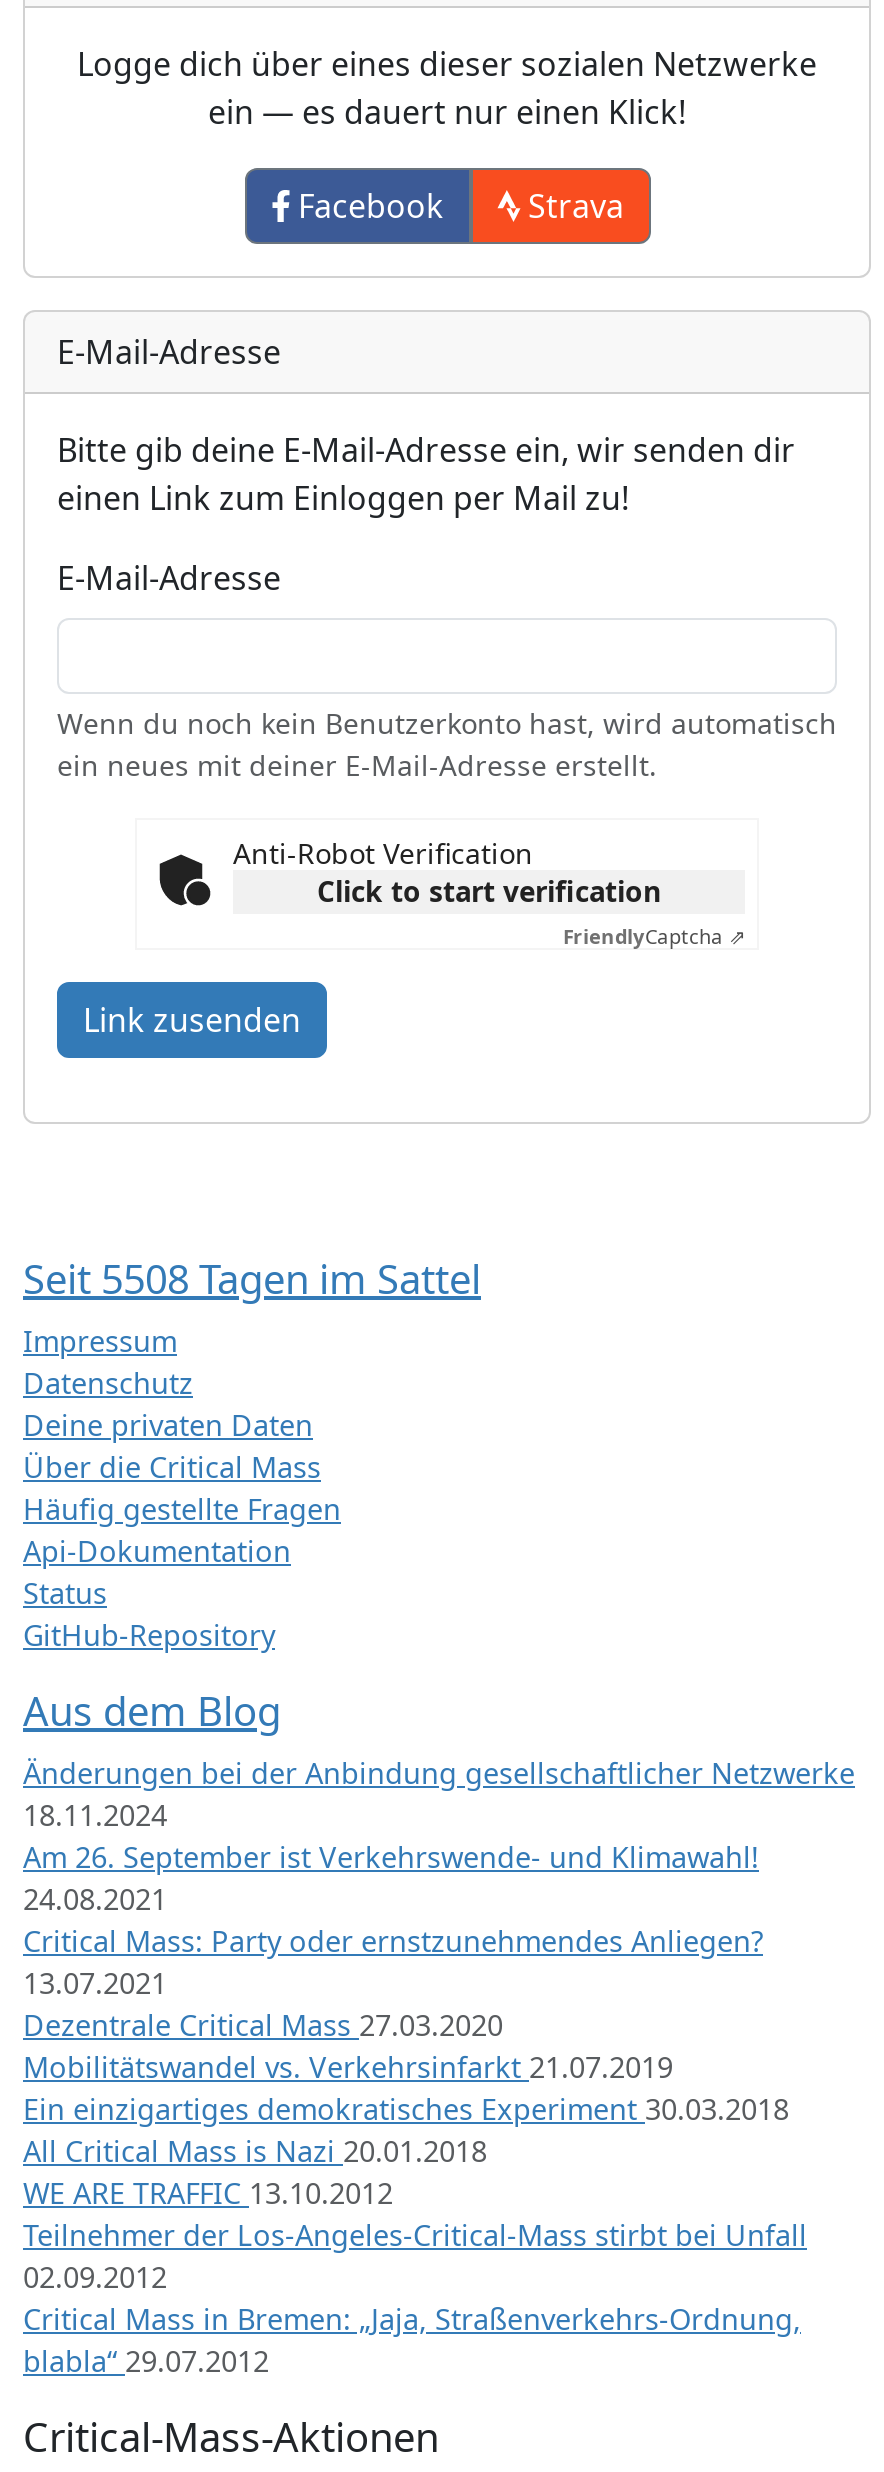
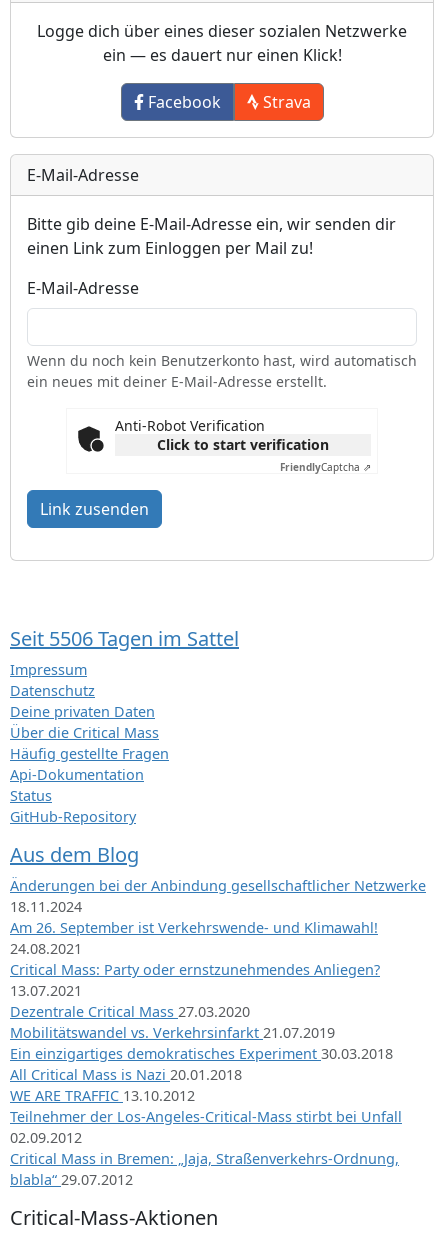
[23,1252,481,1306] Seit 5508 Tagen im Sattel -> [10,625,239,652] Seit 5506 Tagen im Sattel

